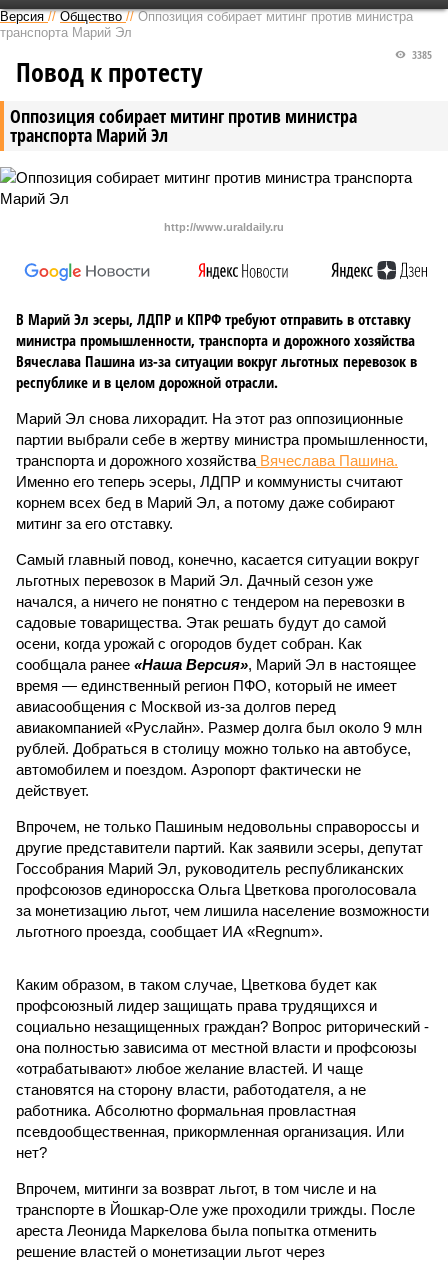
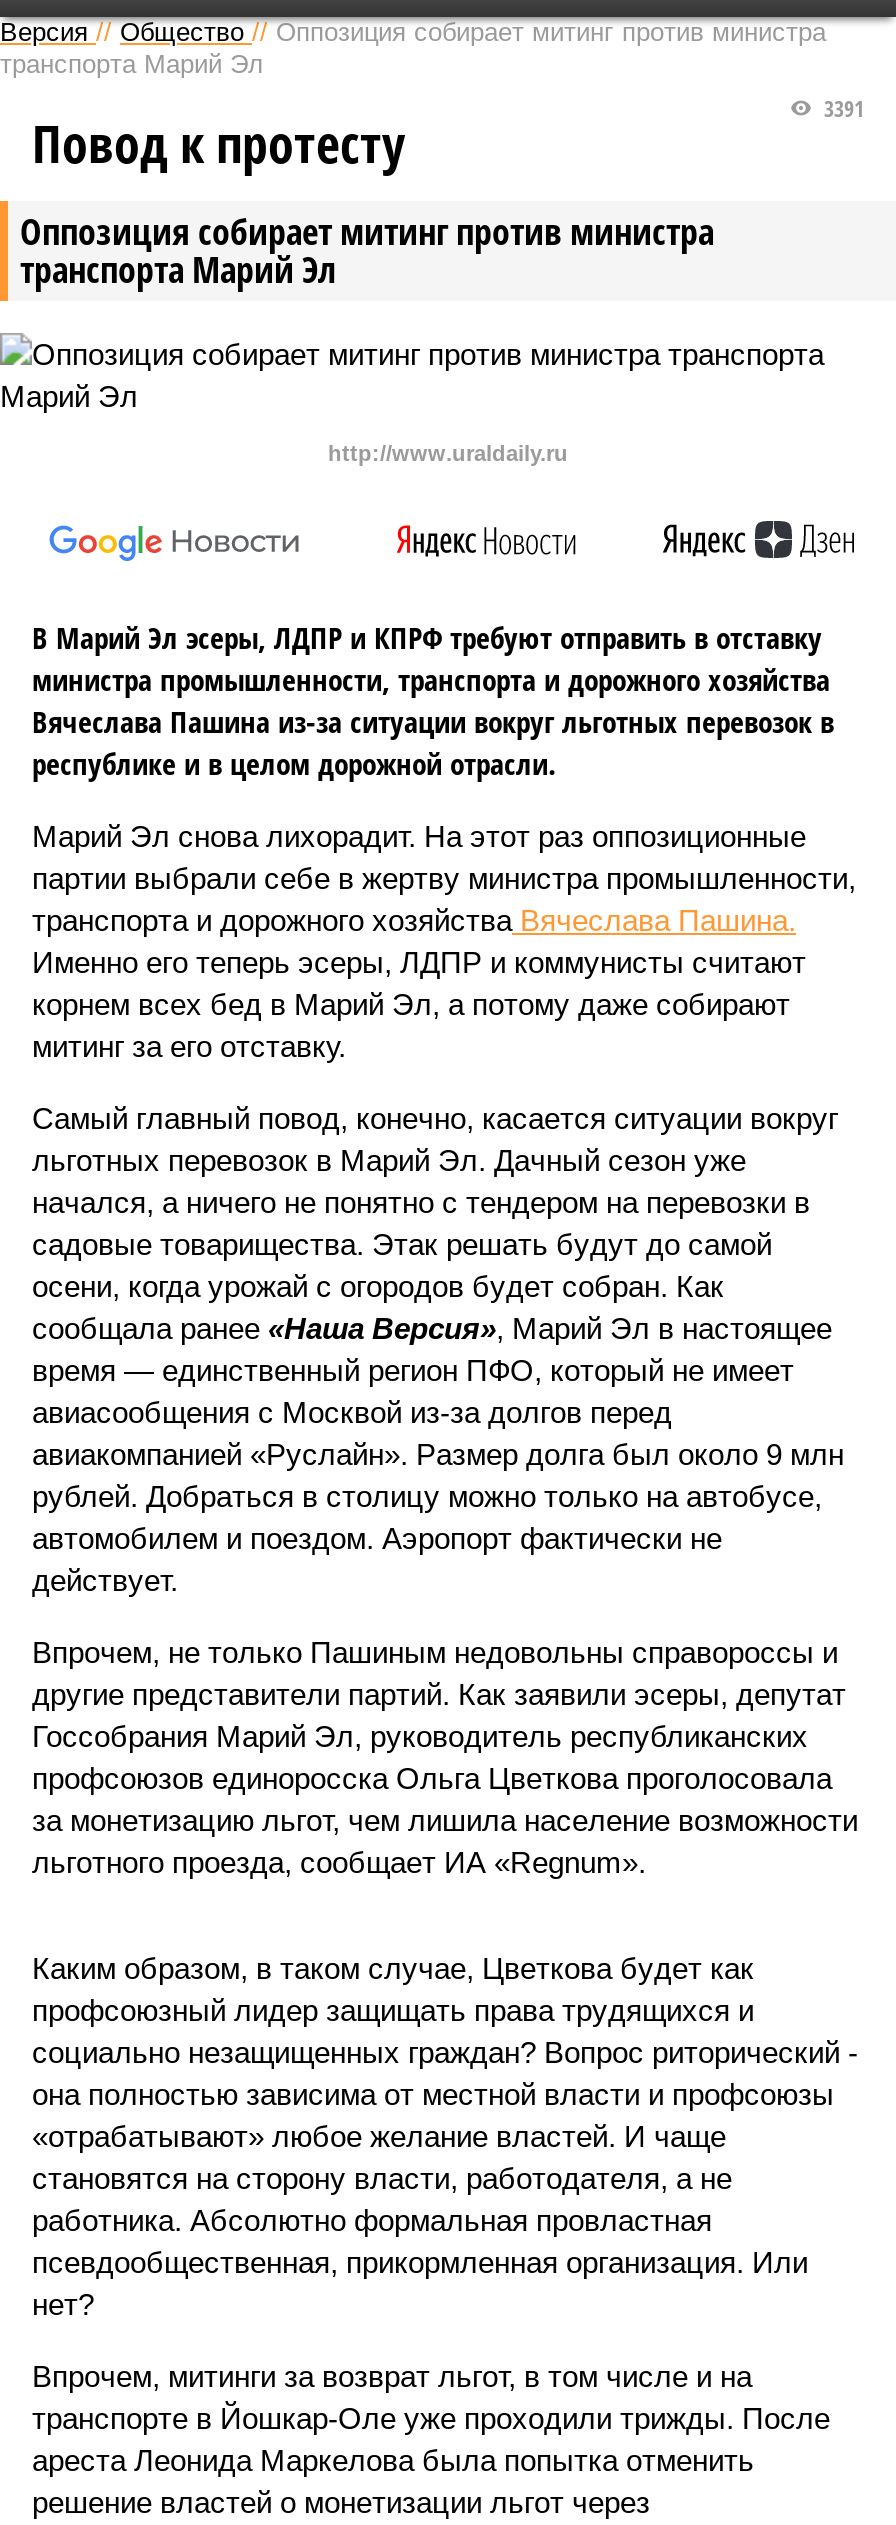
[409,47,432,62] 3385 -> [818,93,864,123] 3391

